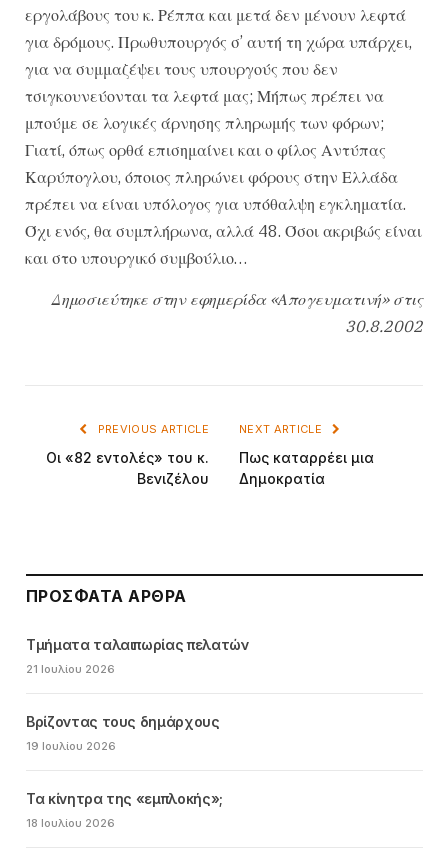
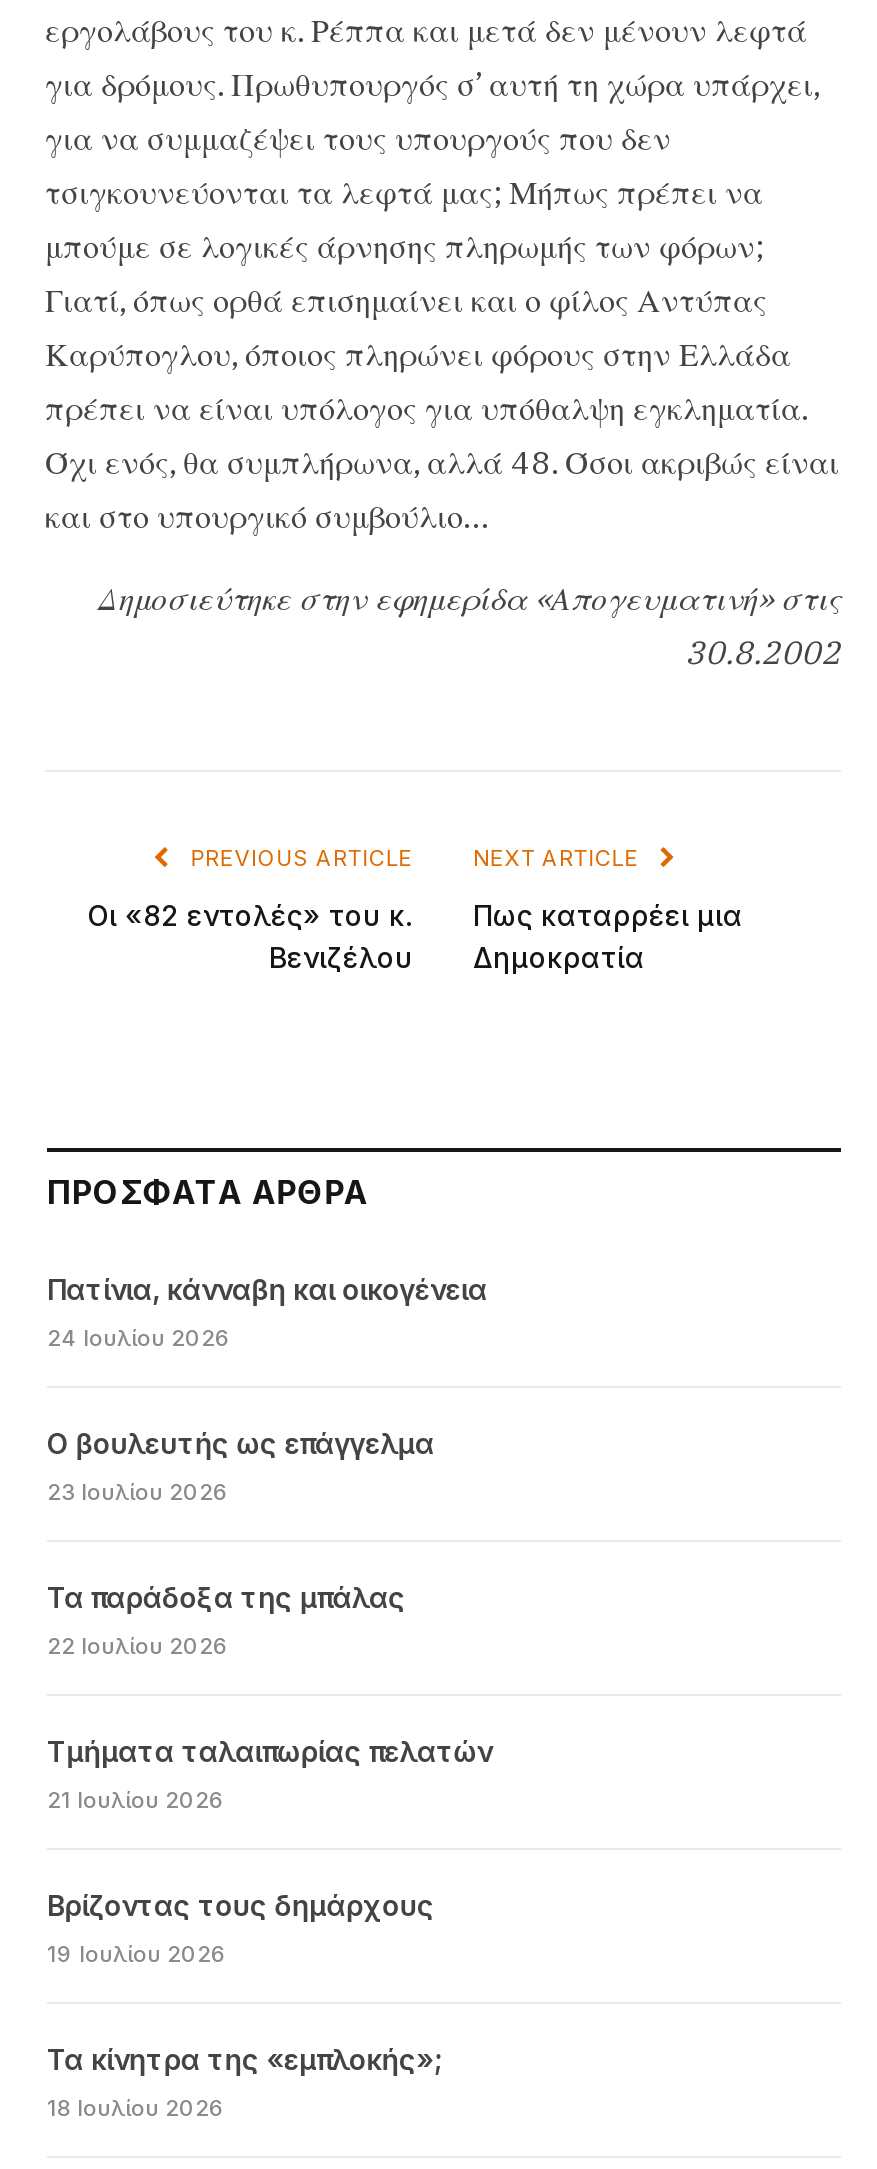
none -> [47,1272,487,1660] Πατίνια, κάνναβη και οικογένεια | 24 Ιουλίου 2026 | Ο βουλευτής ως επάγγελμα | 23 Ιουλίου 2026 | Τα παράδοξα της μπάλας | 22 Ιουλίου 2026

